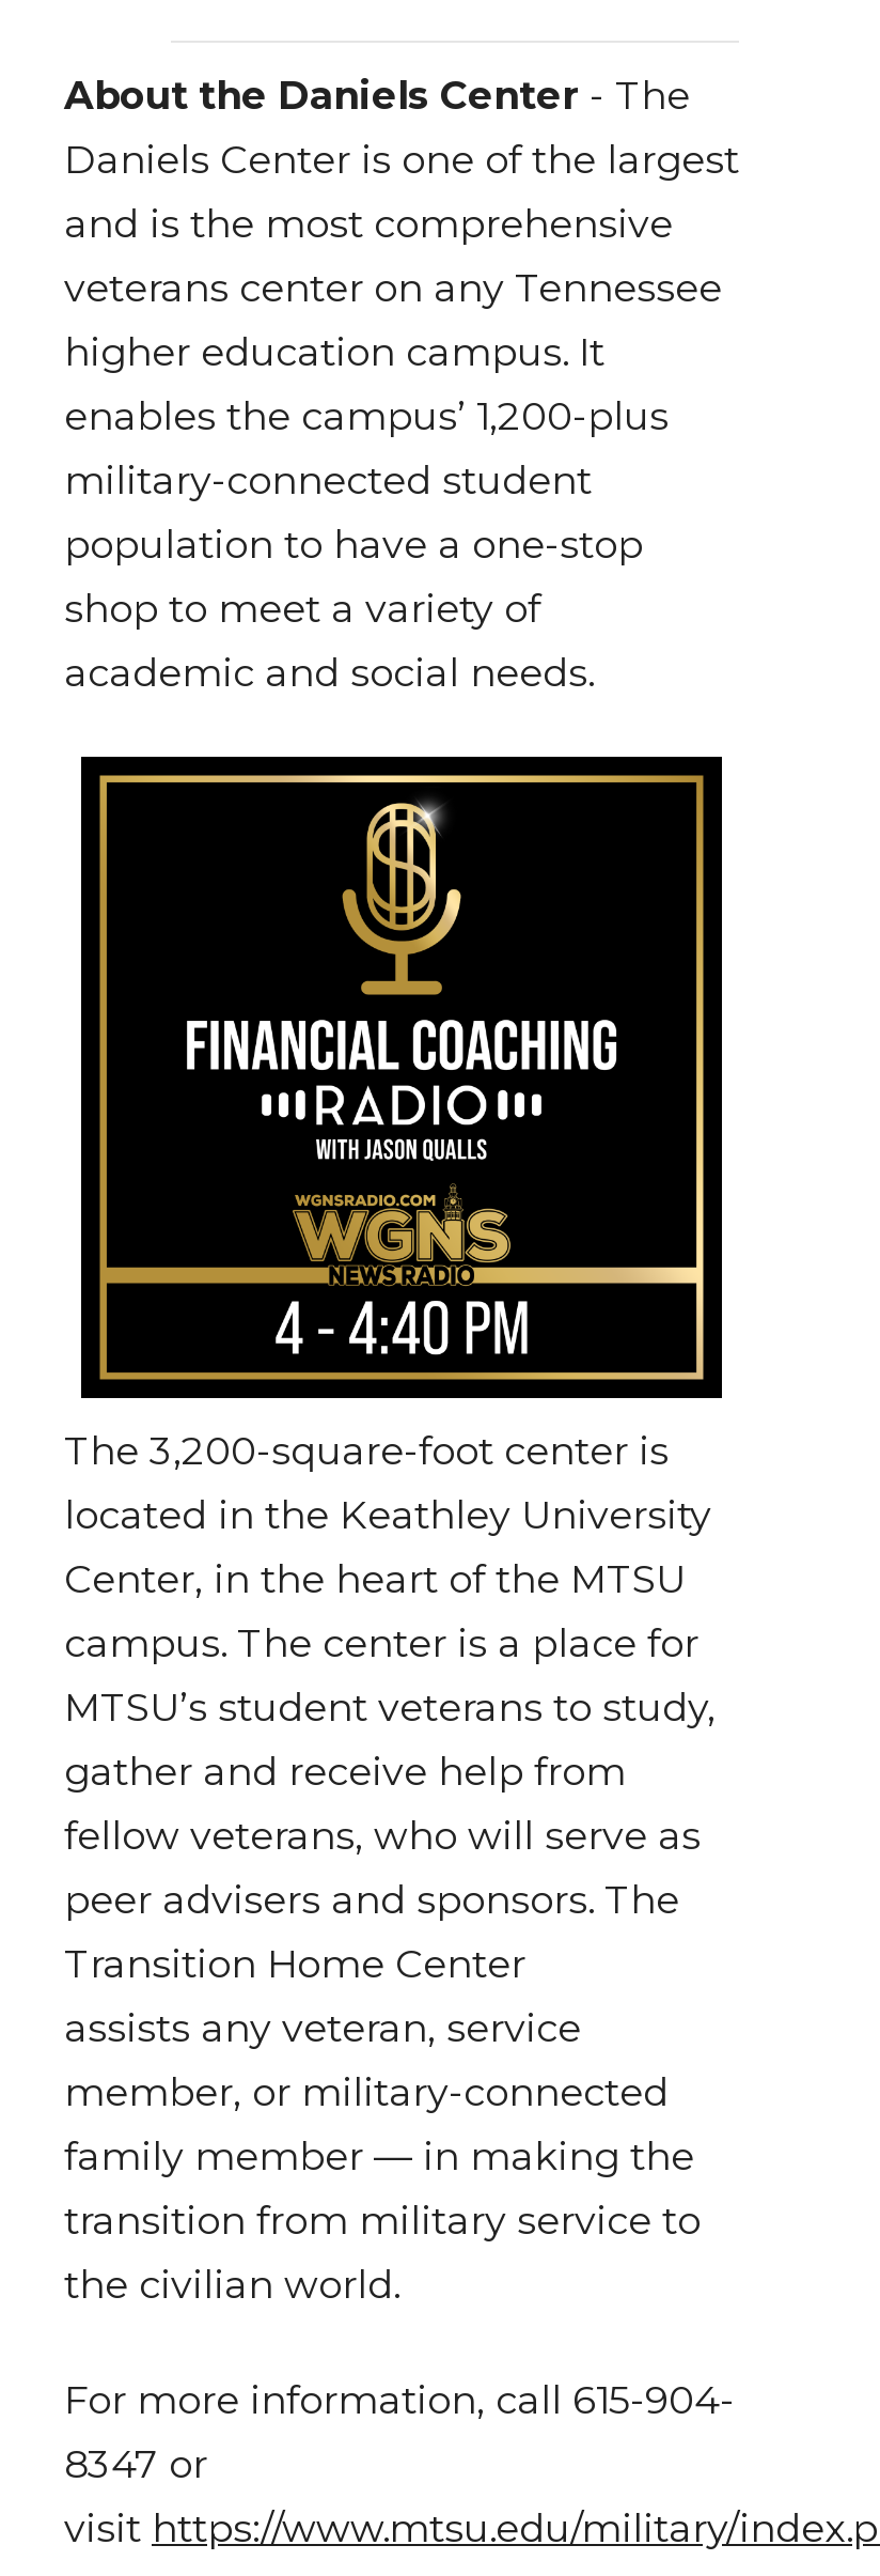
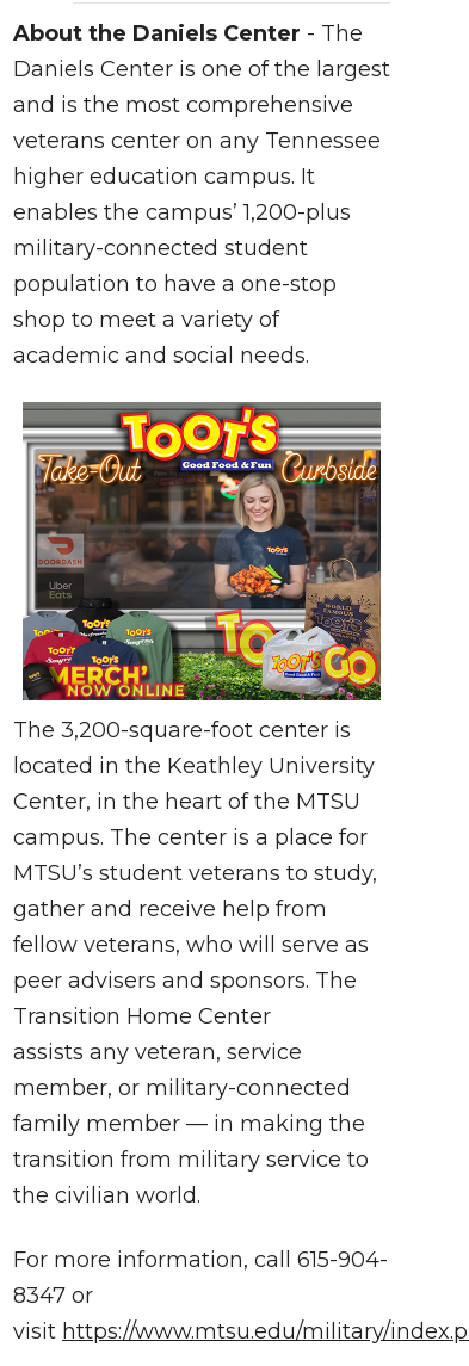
[79,757,724,1400] [image] -> [21,401,382,701] [image]

